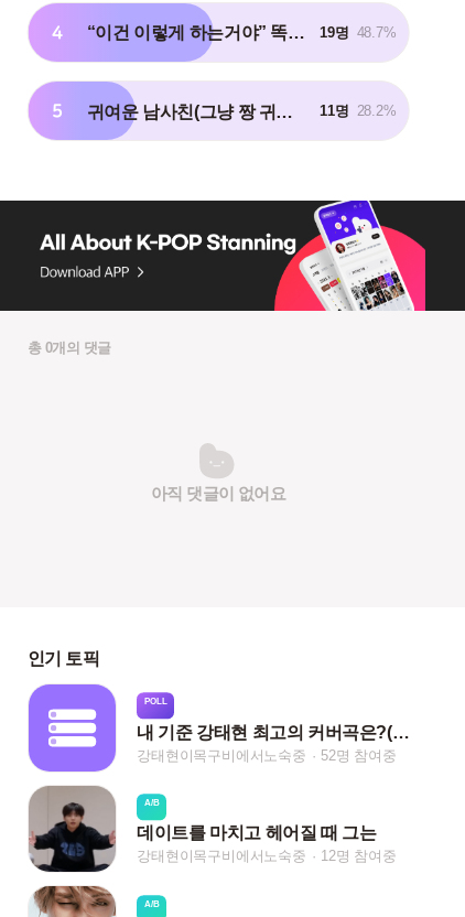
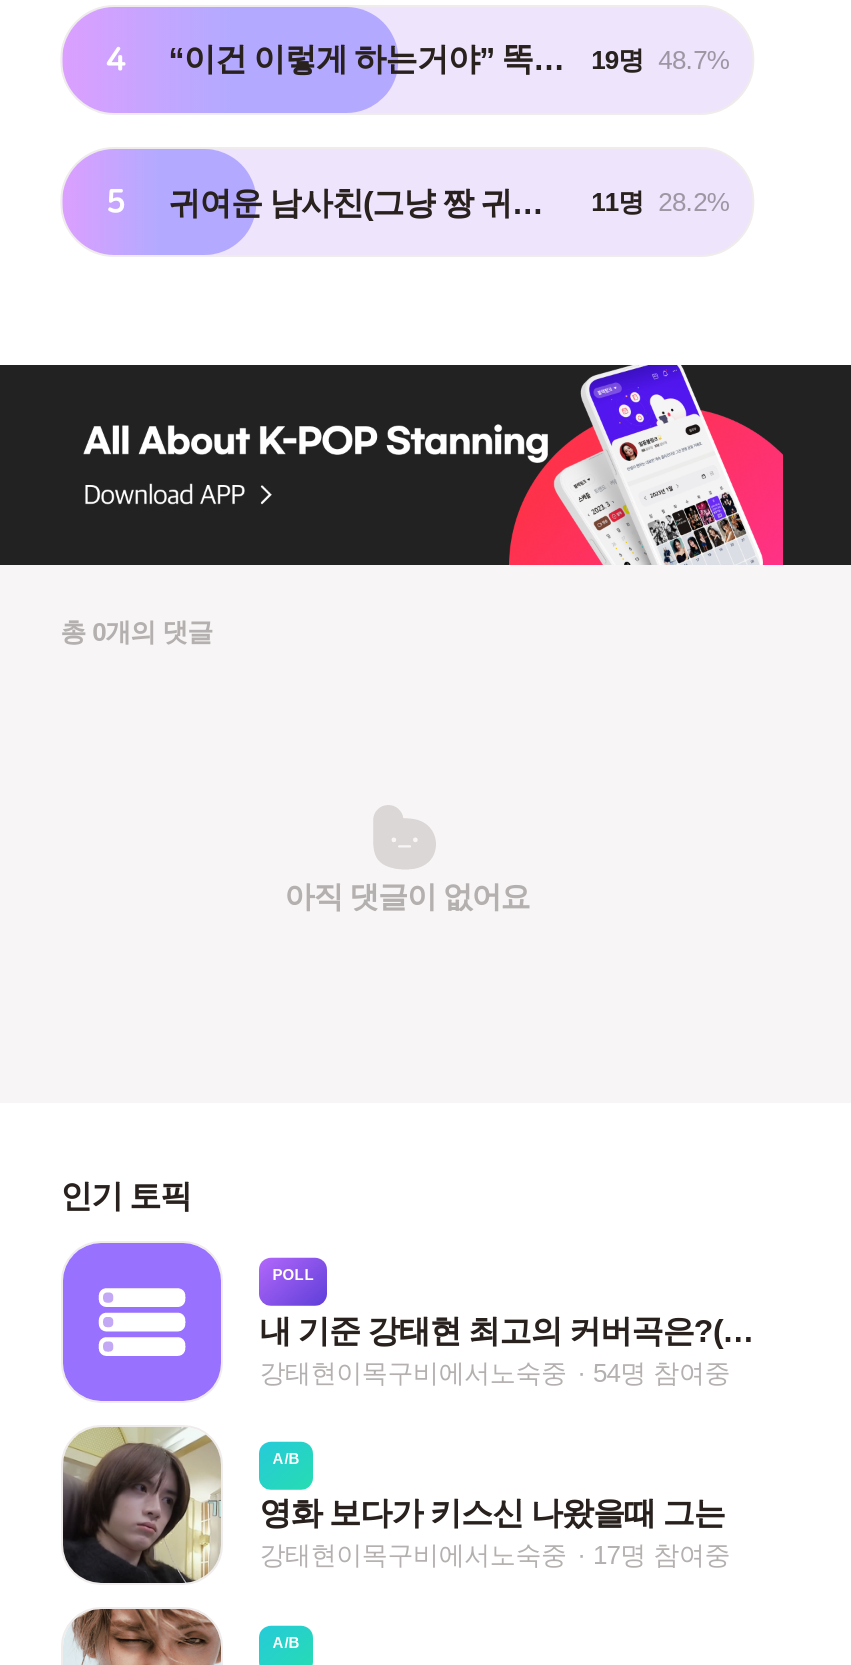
[137,747,396,764] 강태현이목구비에서노숙중 52명 참여중 -> [259,1357,730,1387] 강태현이목구비에서노숙중 54명 참여중
[29,786,376,871] [image] | 데이트를 마치고 헤어질 때 그는 -> [61,1427,725,1581] [image] | 영화 보다가 키스신 나왔을때 그는
[137,848,396,865] 강태현이목구비에서노숙중 12명 참여중 -> [259,1540,730,1570] 강태현이목구비에서노숙중 17명 참여중

